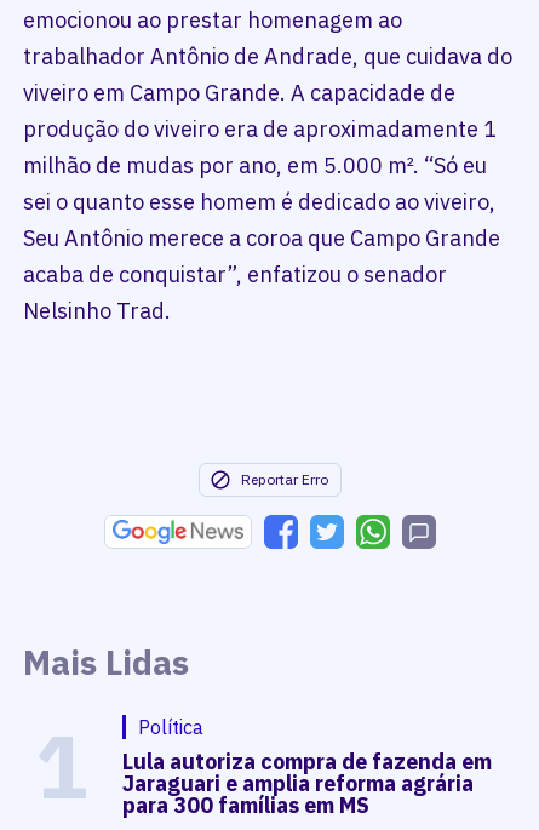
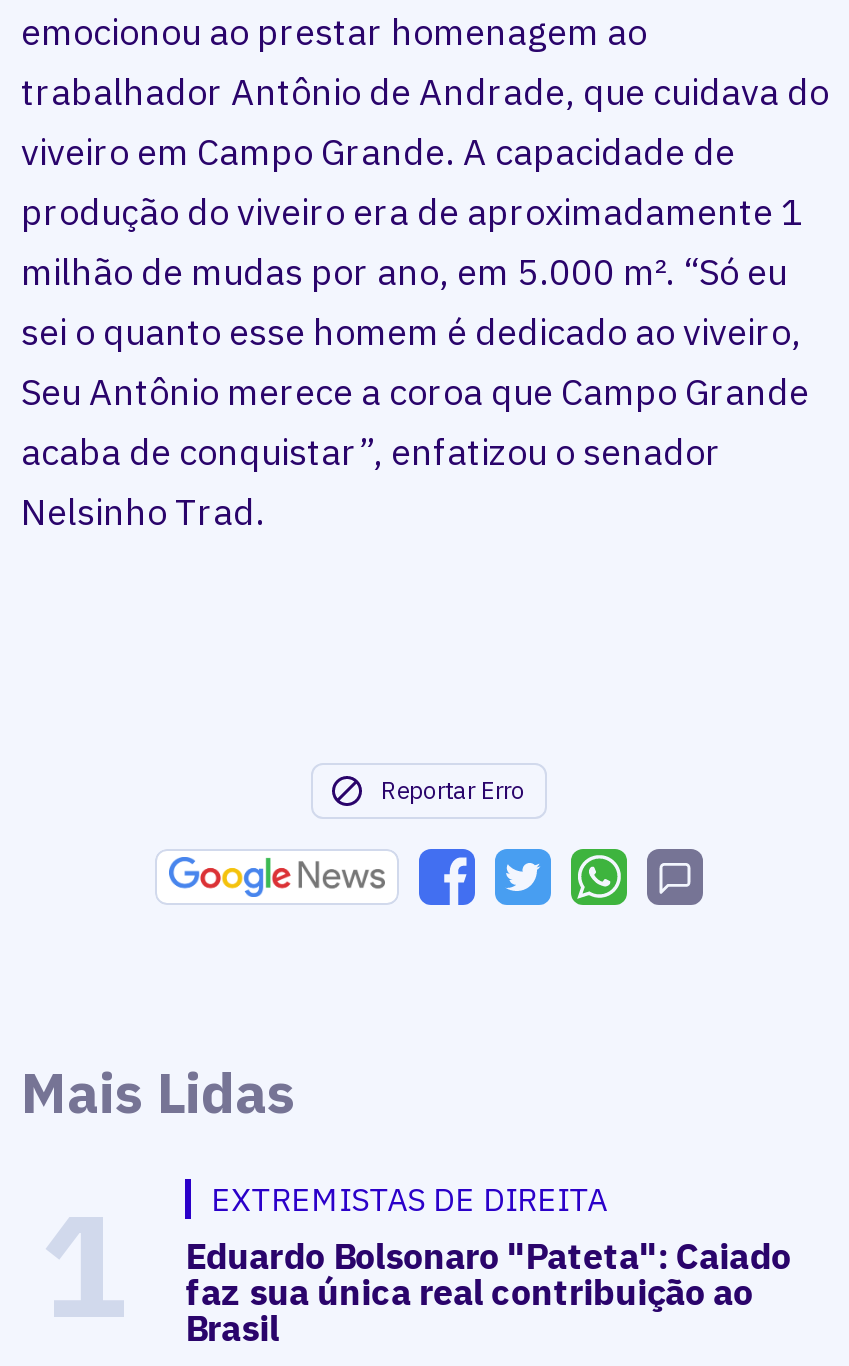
[122,715,492,819] Política | Lula autoriza compra de fazenda em | Jaraguari e amplia reforma agrária | para 300 famílias em MS -> [185,1179,791,1351] EXTREMISTAS DE DIREITA | Eduardo Bolsonaro "Pateta": Caiado | faz sua única real contribuição ao | Brasil

